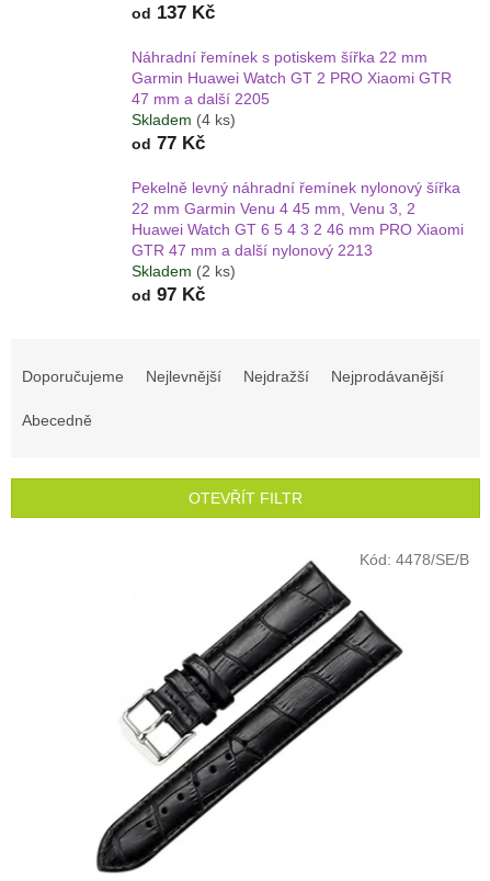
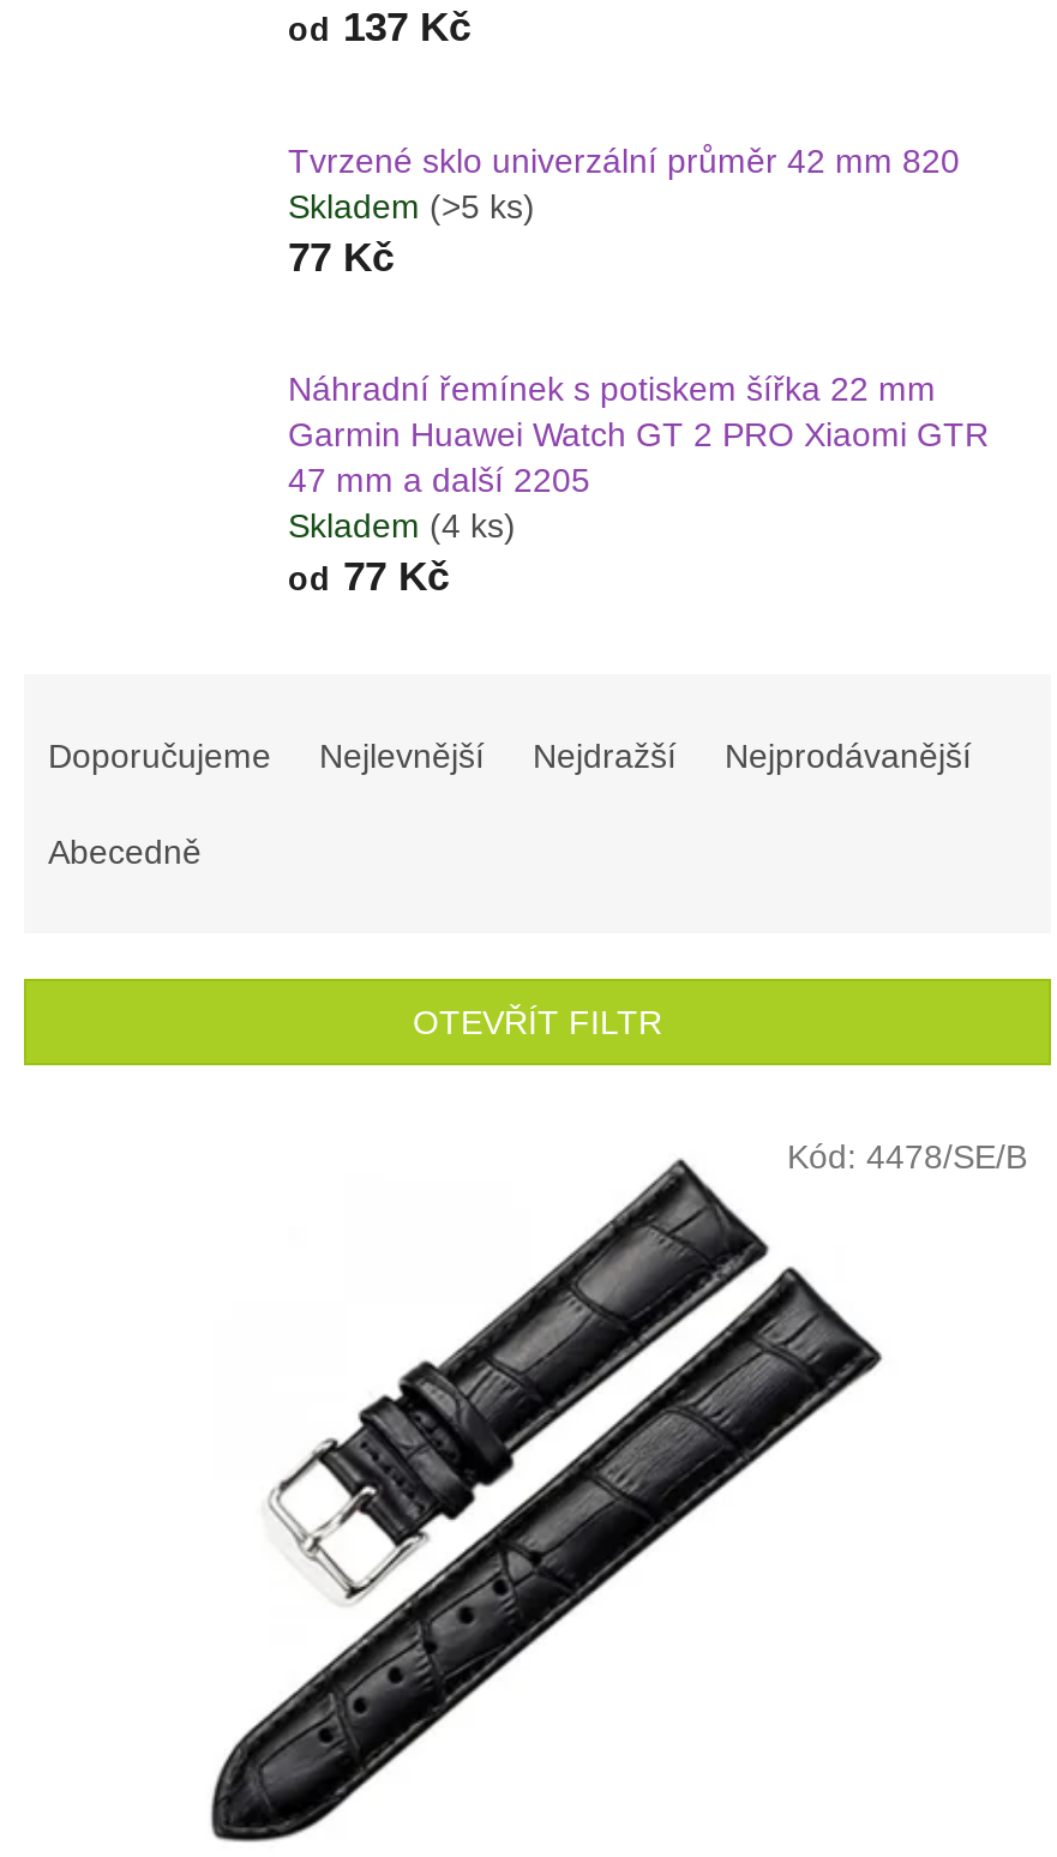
none -> [288,141,960,280] Tvrzené sklo univerzální průměr 42 mm 820 | Skladem (>5 ks) | 77 Kč
moved [132,49,452,154] -> [288,370,989,601]: Náhradní řemínek s potiskem šířka 22 mm | Garmin Huawei Watch GT 2 PRO Xiaomi GTR | 47 mm a další 2205 | Skladem (4 ks) | od 77 Kč
[132,179,464,305] Pekelně levný náhradní řemínek nylonový šířka | 22 mm Garmin Venu 4 45 mm, Venu 3, 2 | Huawei Watch GT 6 5 4 3 2 46 mm PRO Xiaomi | GTR 47 mm a další nylonový 2213 | Skladem (2 ks) | od 97 Kč -> none

